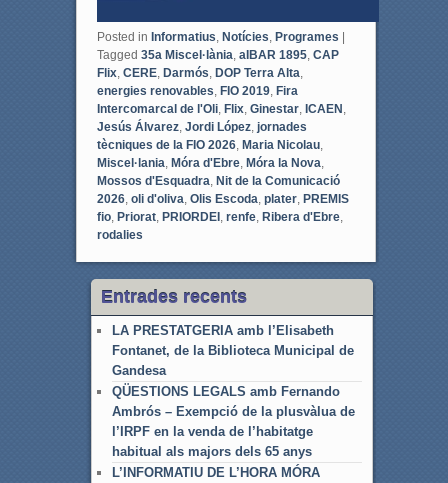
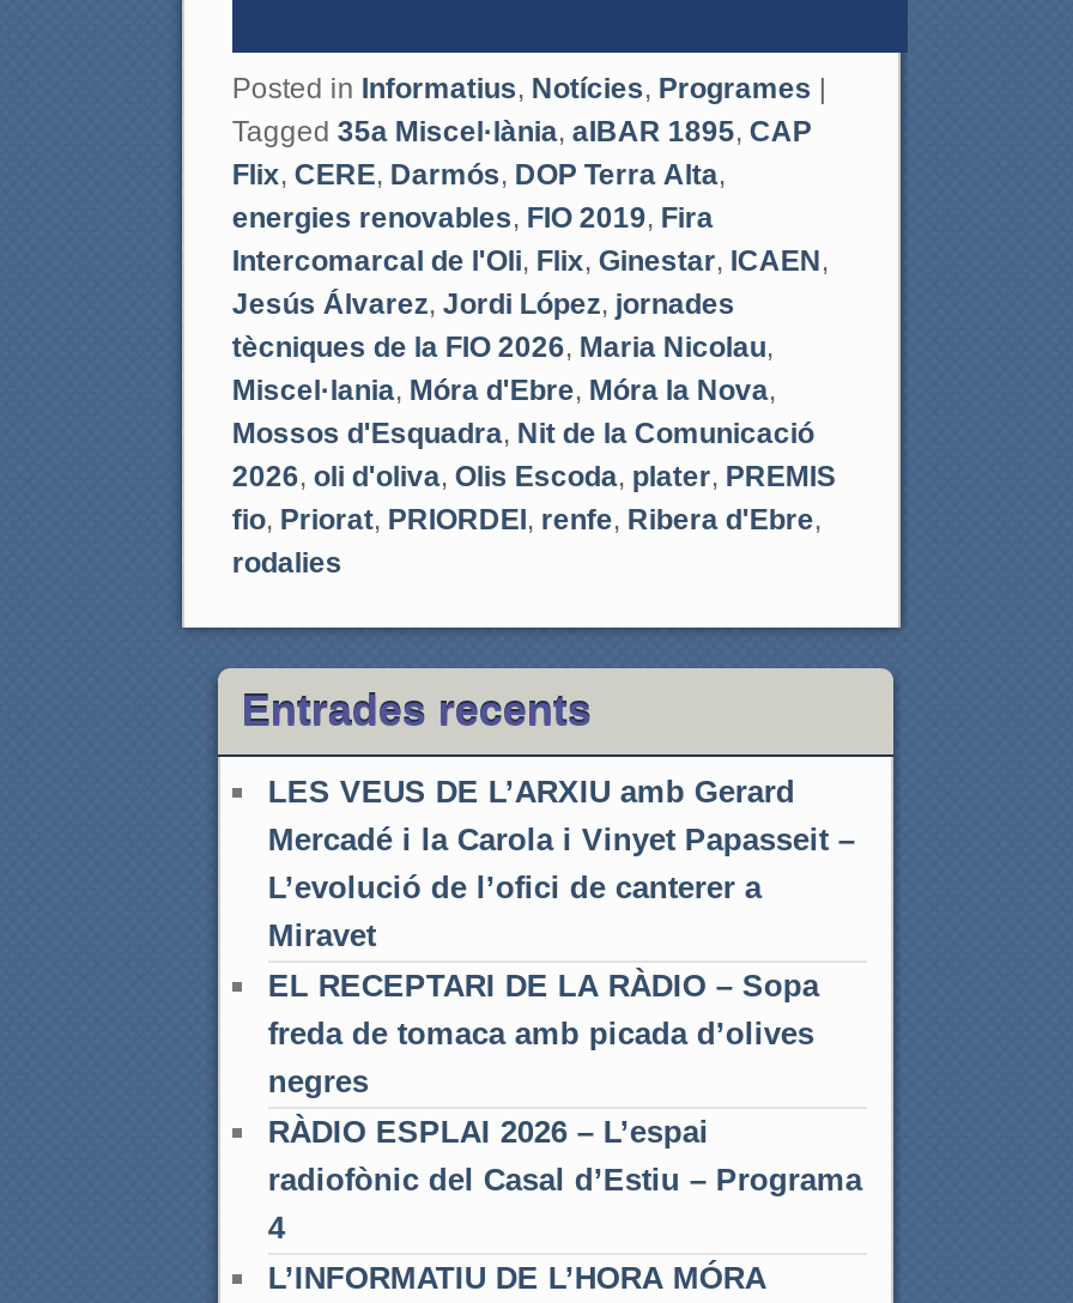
[112,323,355,459] LA PRESTATGERIA amb l’Elisabeth | Fontanet, de la Biblioteca Municipal de | Gandesa | QÜESTIONS LEGALS amb Fernando | Ambrós – Exempció de la plusvàlua de | l’IRPF en la venda de l’habitatge | habitual als majors dels 65 anys -> [268,773,862,1245] LES VEUS DE L’ARXIU amb Gerard | Mercadé i la Carola i Vinyet Papasseit – | L’evolució de l’ofici de canterer a | Miravet | EL RECEPTARI DE LA RÀDIO – Sopa | freda de tomaca amb picada d’olives | negres | RÀDIO ESPLAI 2026 – L’espai | radiofònic del Casal d’Estiu – Programa | 4

